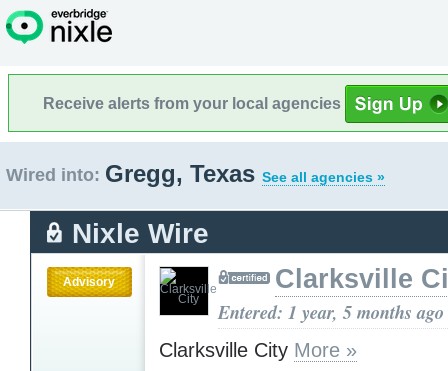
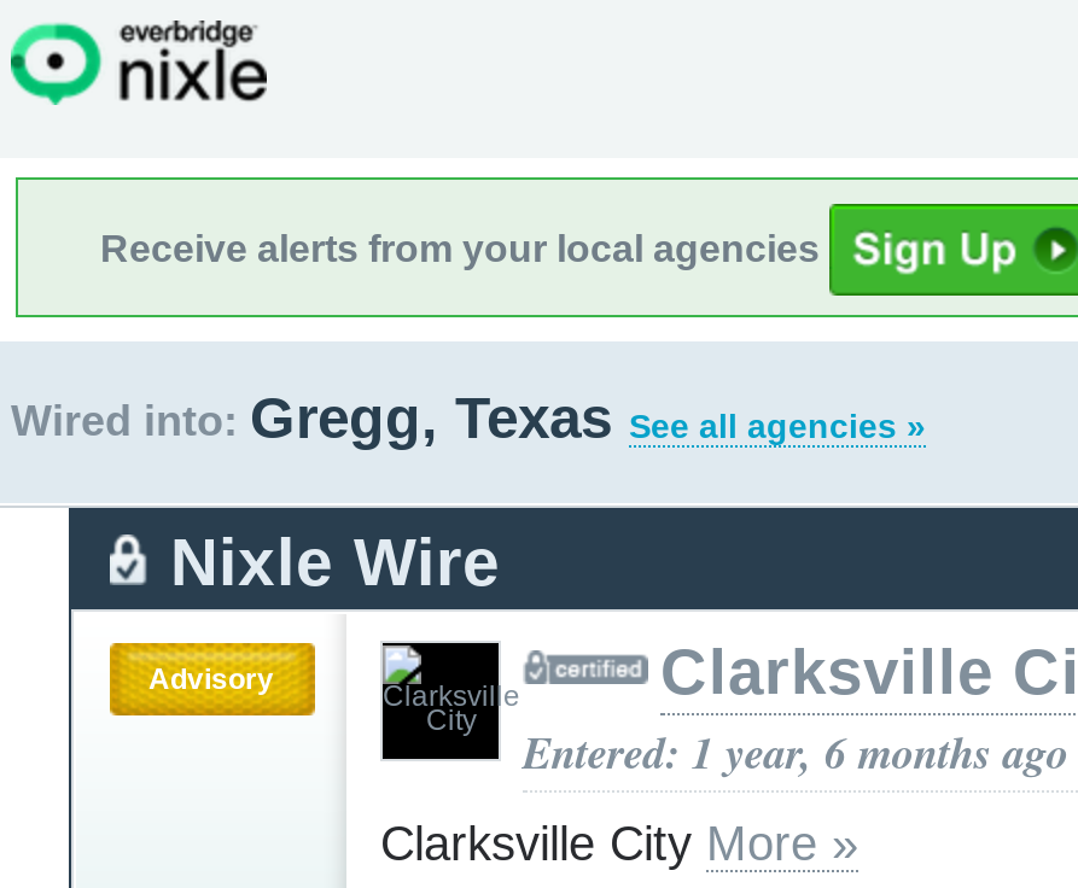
[218,299,444,325] Entered: 1 year, 5 months ago -> [523,720,1068,783] Entered: 1 year, 6 months ago

